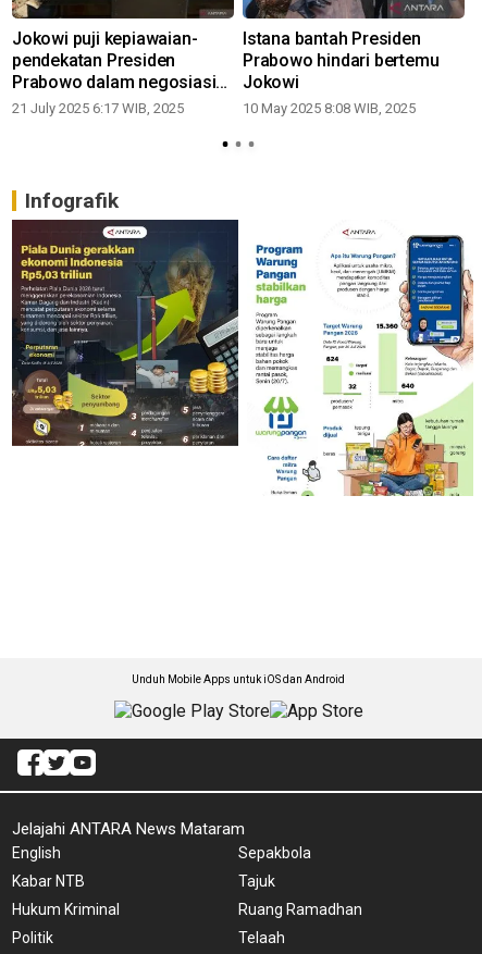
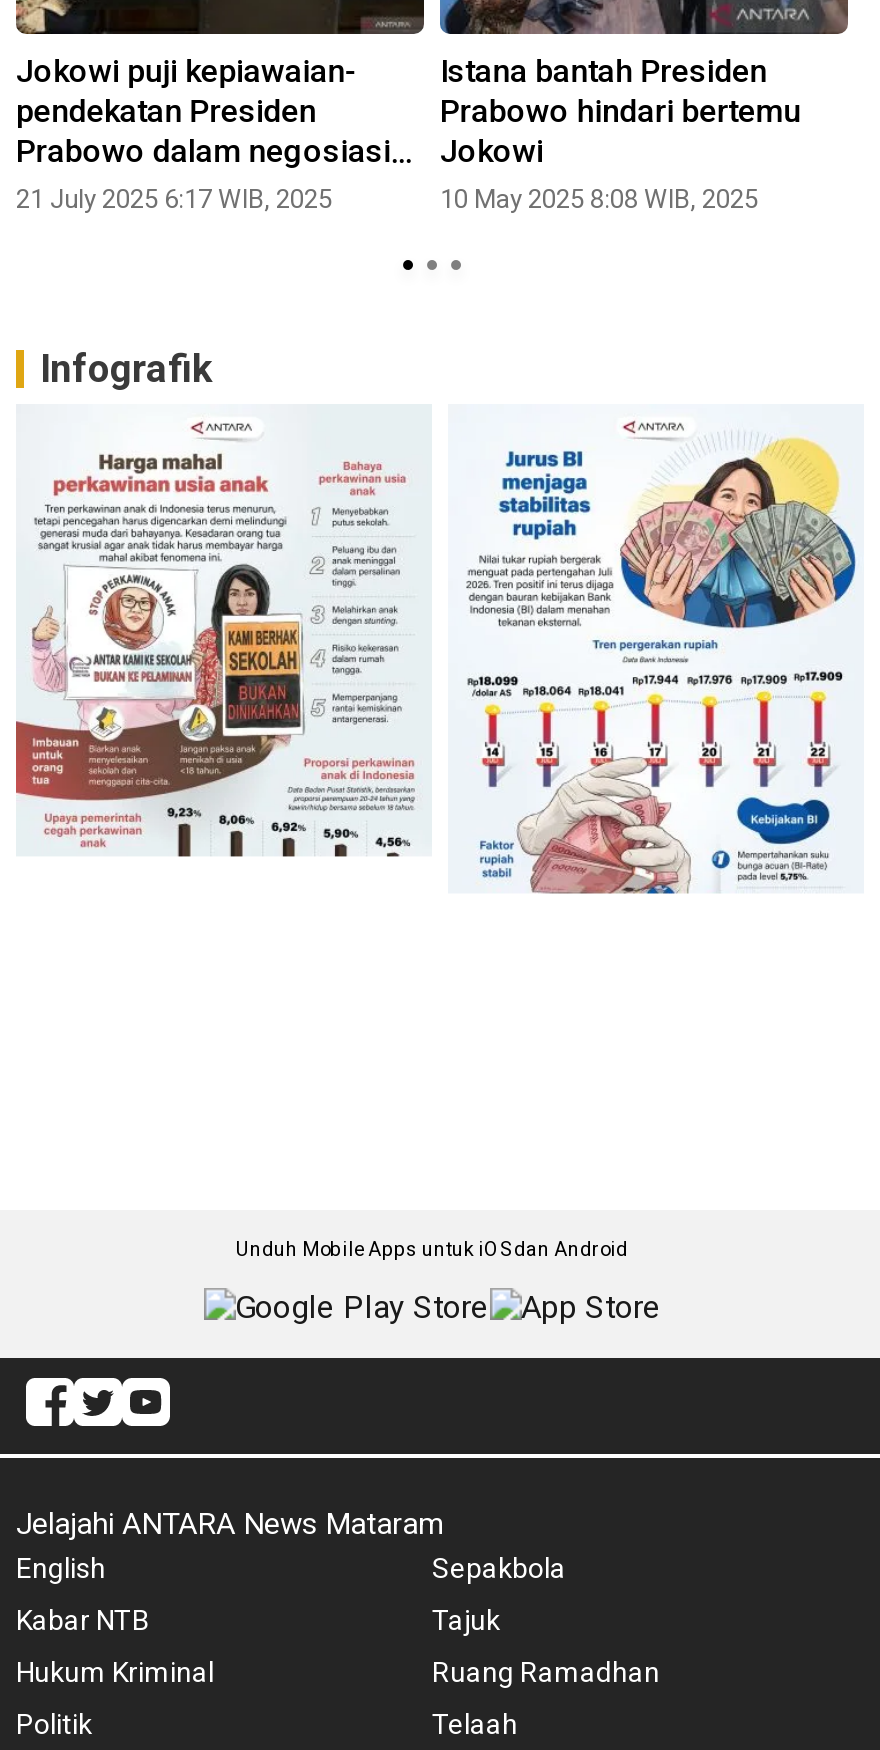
[11,219,239,466] [image] -> [14,404,432,858] [image]
[255,234,474,497] [image] -> [464,432,864,912] [image]

